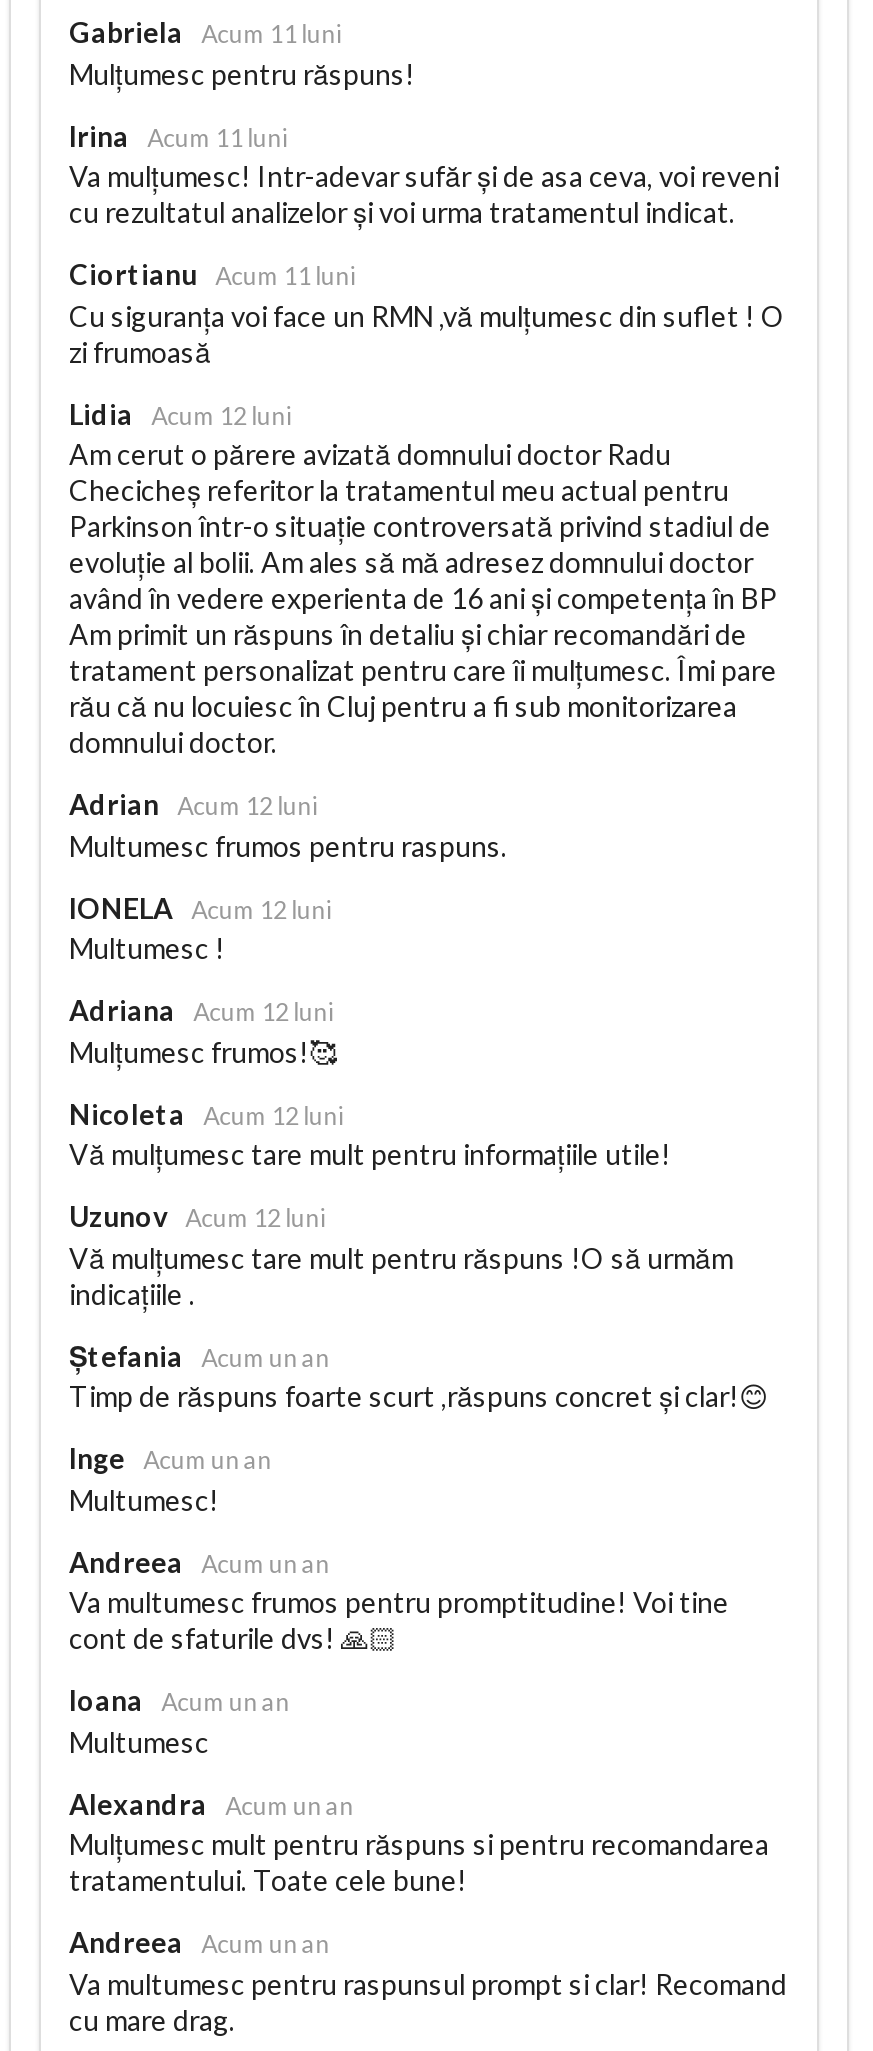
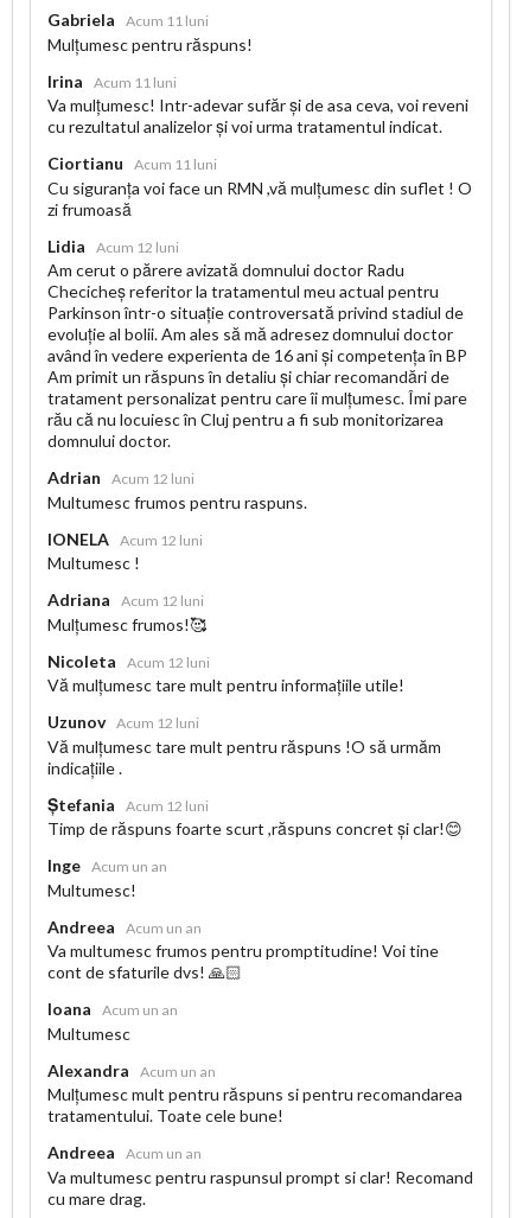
[69,1338,329,1372] Ștefania Acum un an -> [47,794,209,814] Ștefania Acum 12 luni

